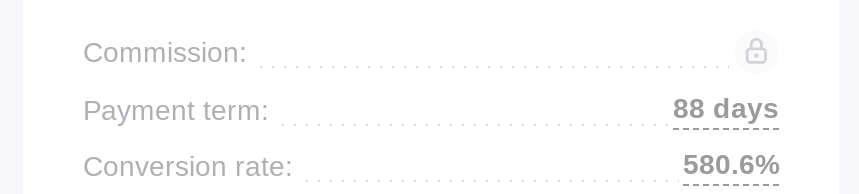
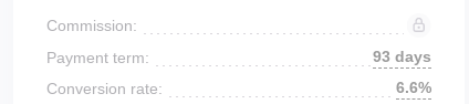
[673,92,779,124] 88 days -> [373,48,431,65] 93 days
[683,148,779,180] 580.6% -> [396,79,431,96] 6.6%

